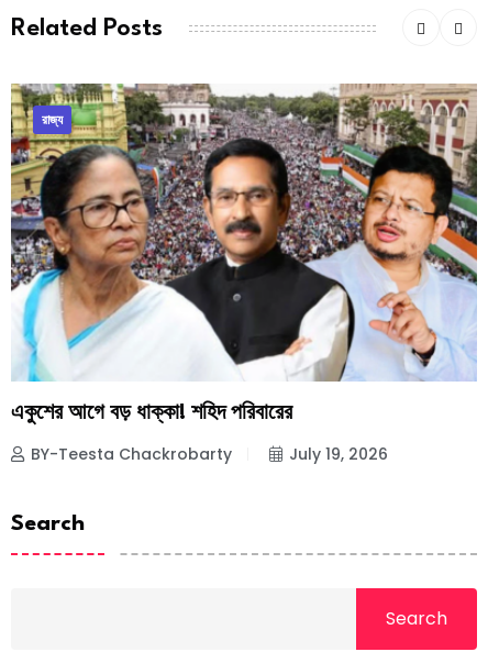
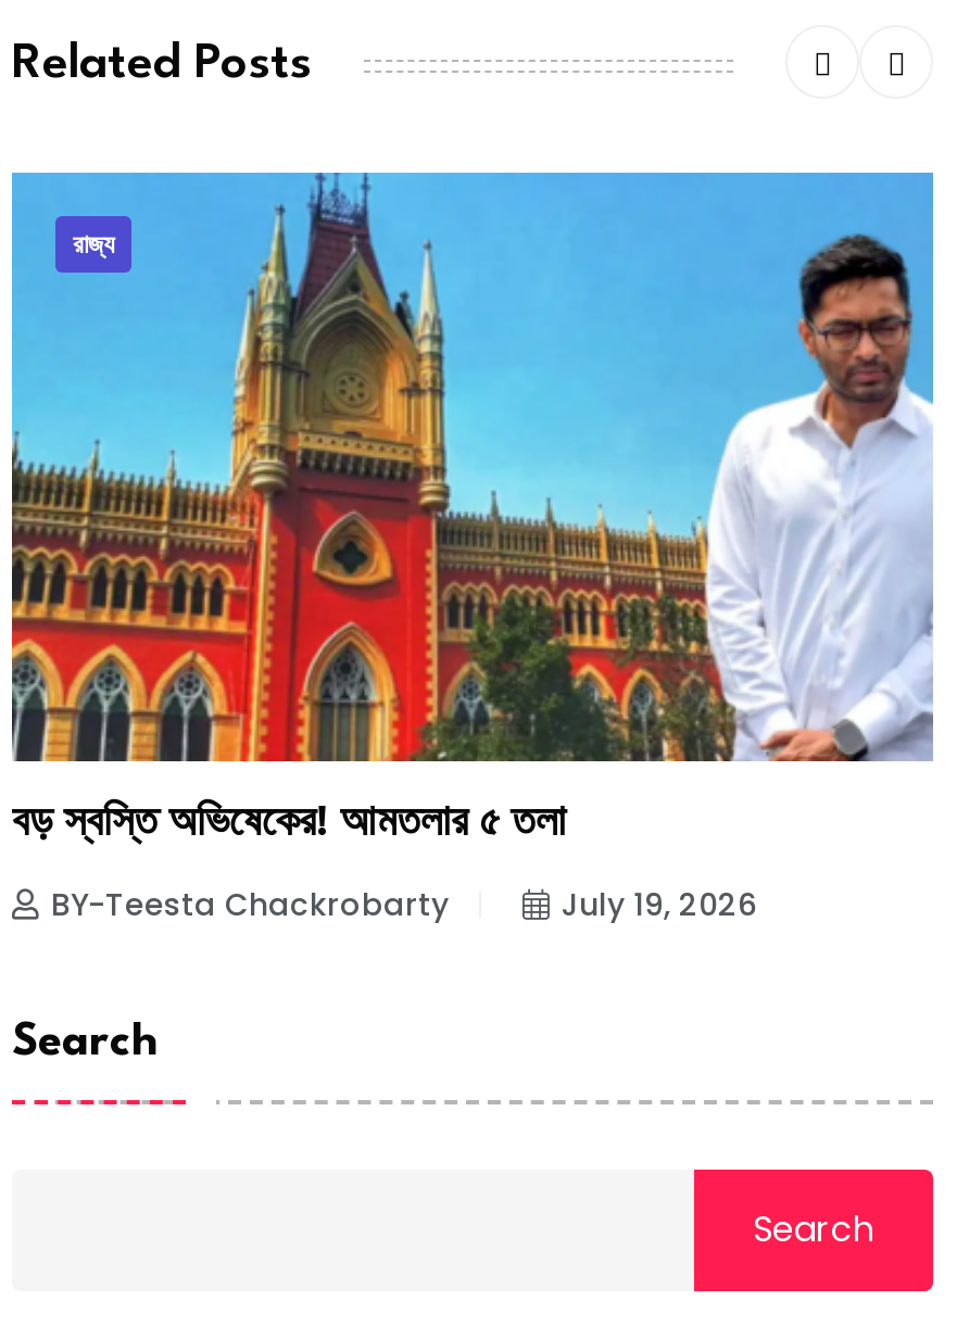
[10,82,478,423] [image] | একুশের আগে বড় ধাক্কা! শহিদ পরিবারের -> [10,171,935,843] [image] | বড় স্বস্তি অভিষেকের! আমতলার ৫ তলা

